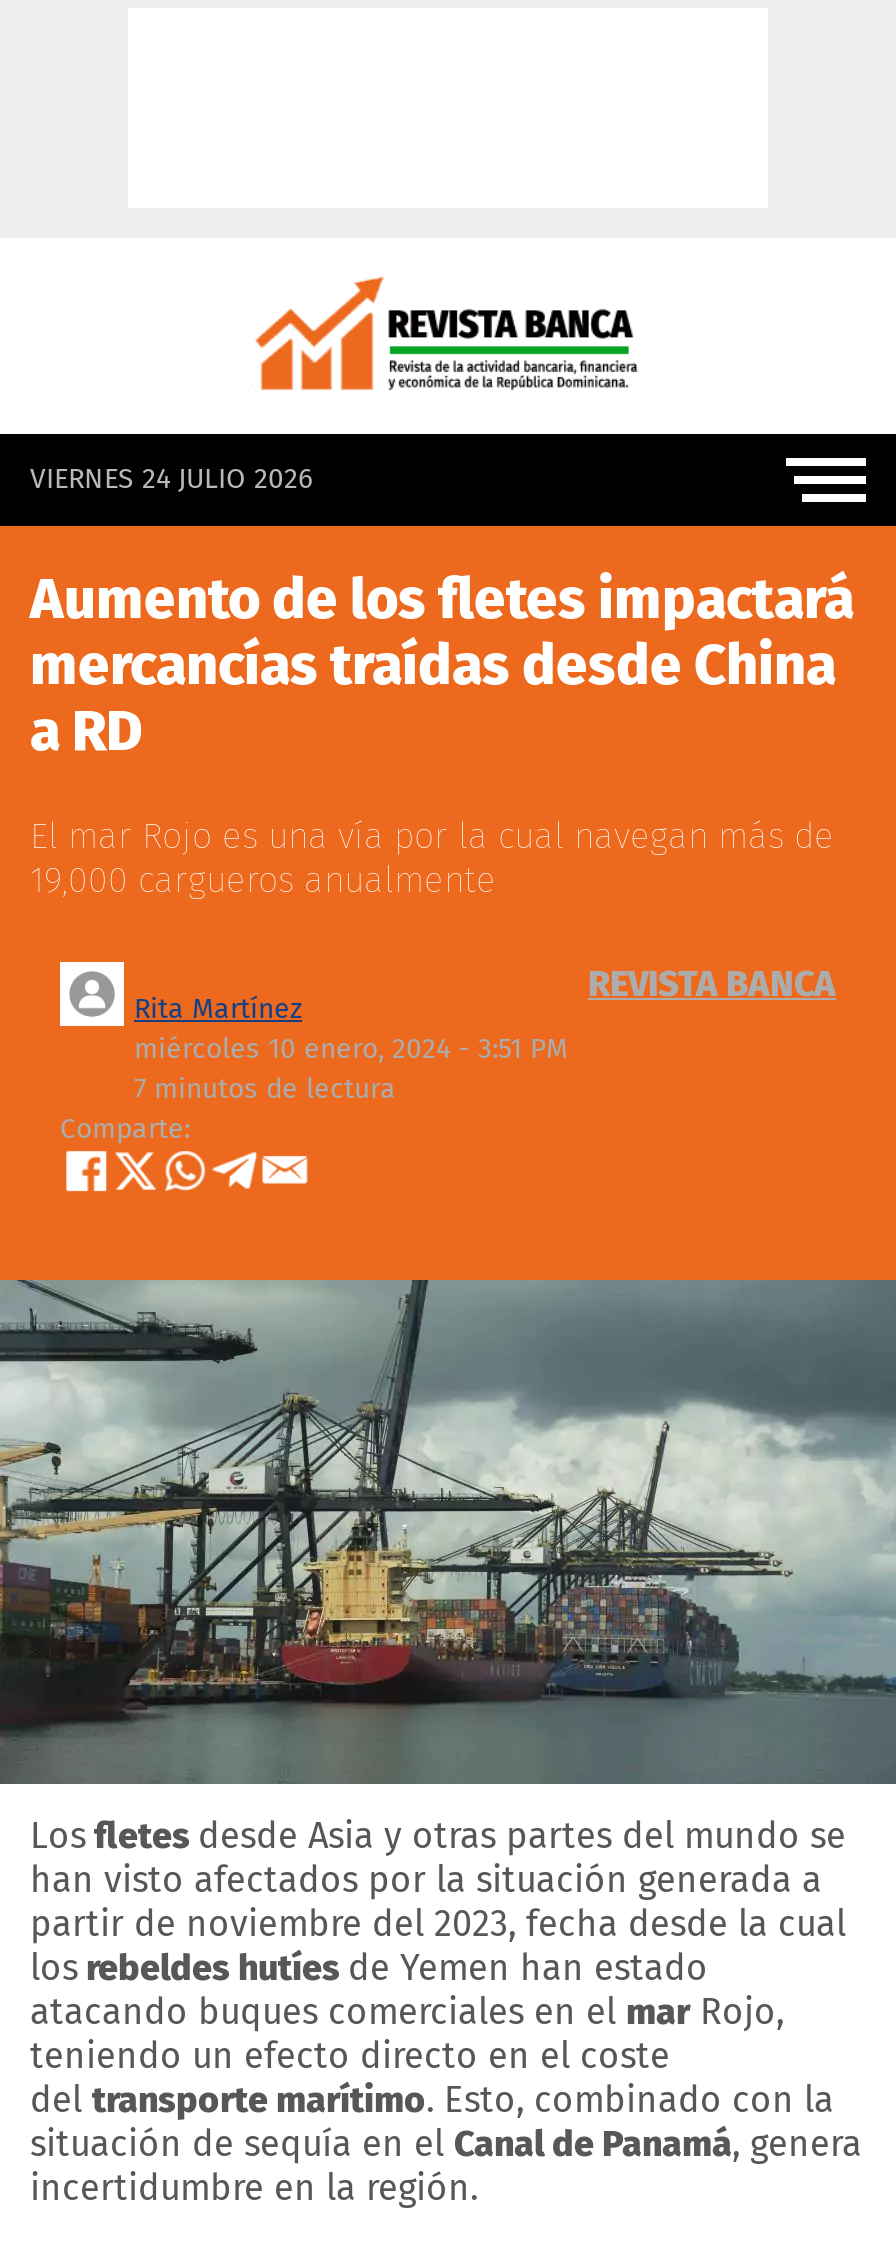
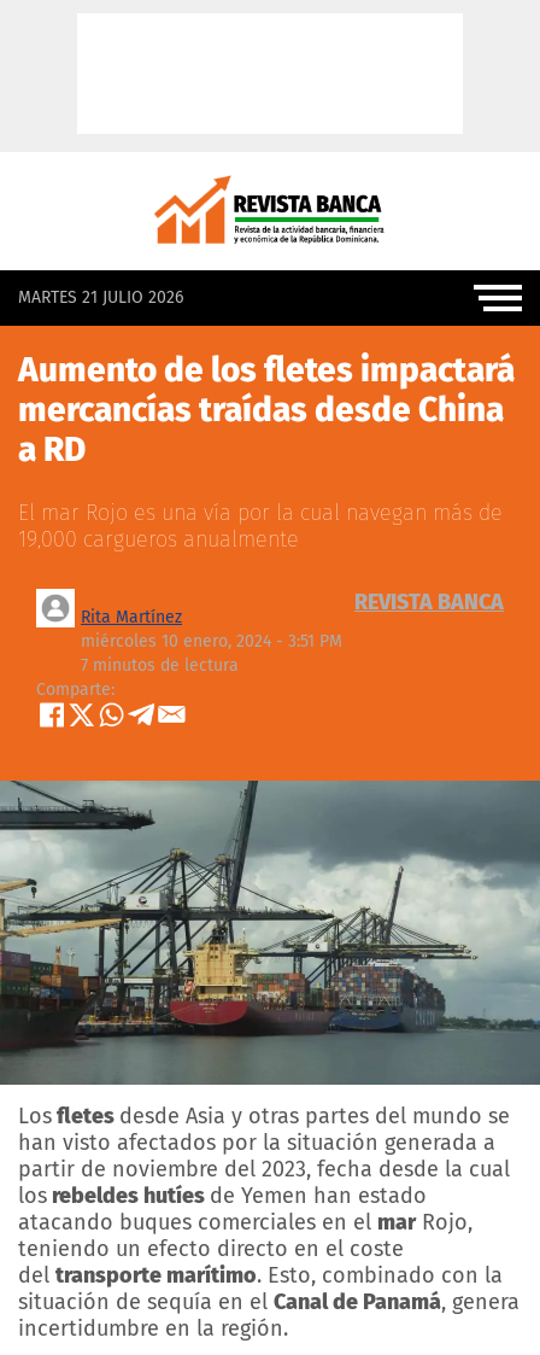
[30,462,312,496] VIERNES 24 JULIO 2026 -> [18,287,183,308] MARTES 21 JULIO 2026

